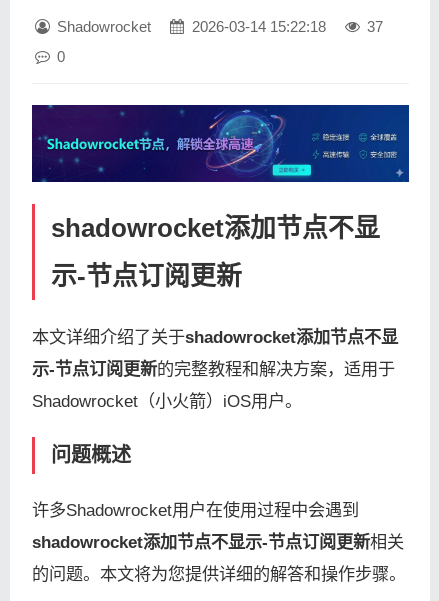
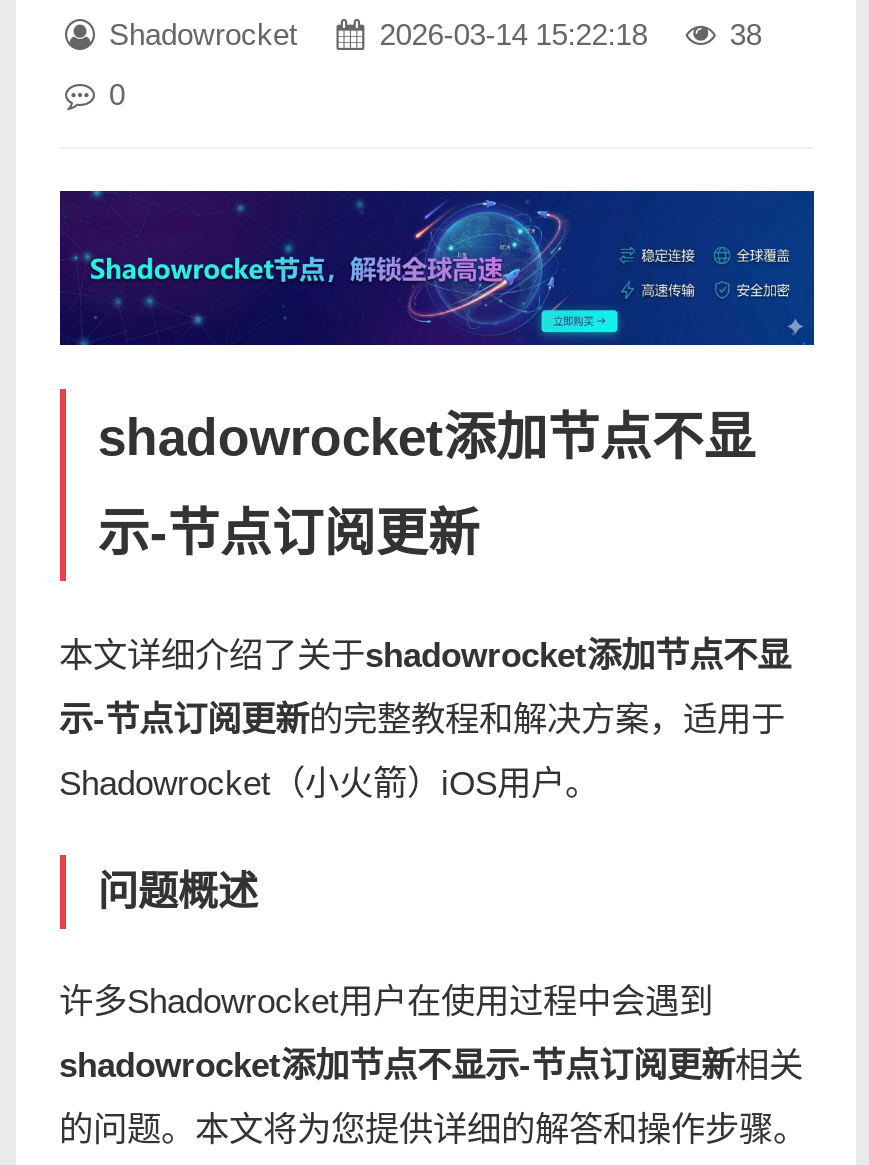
[363,18,383,35] 37 -> [722,17,762,51] 38

